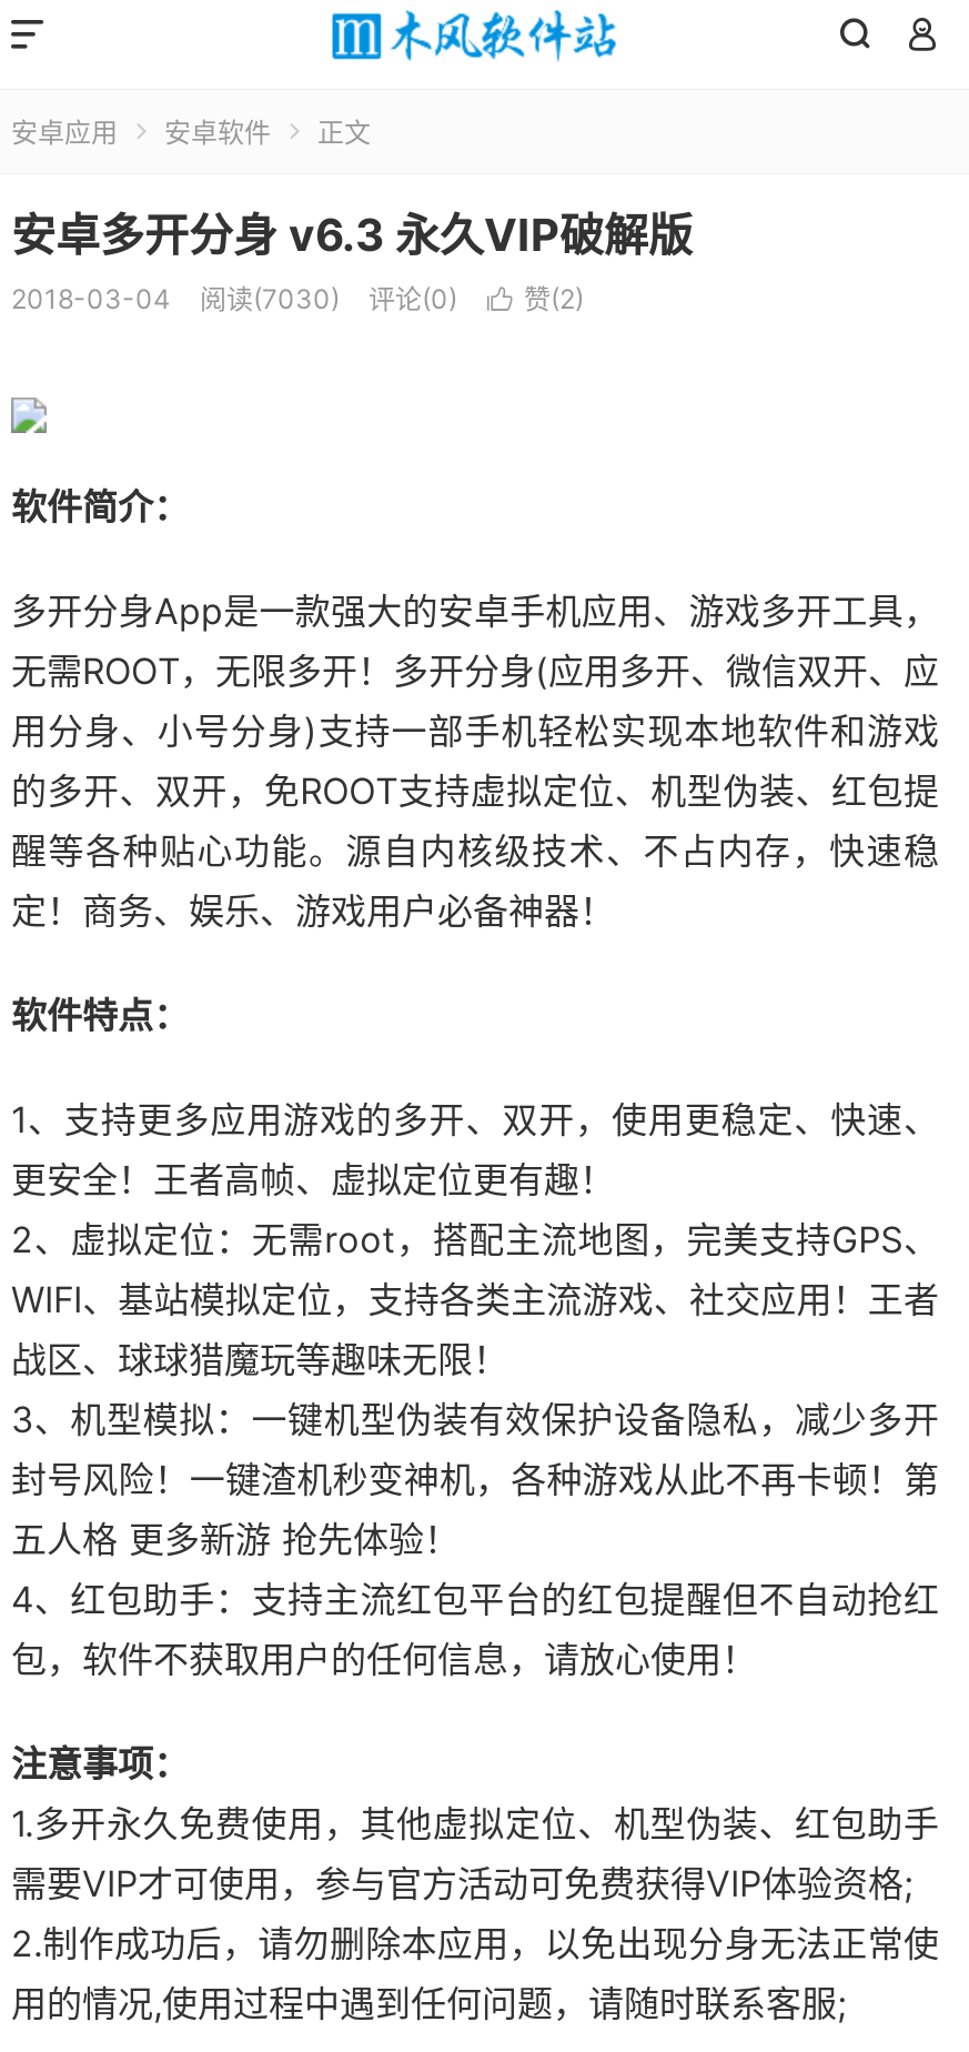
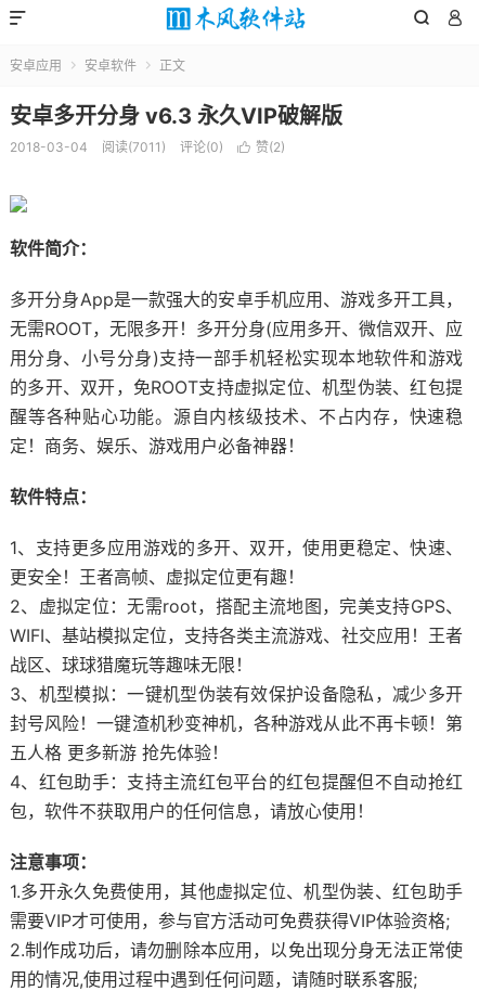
[200,282,340,315] 阅读(7030) -> [102,139,166,155] 阅读(7011)

